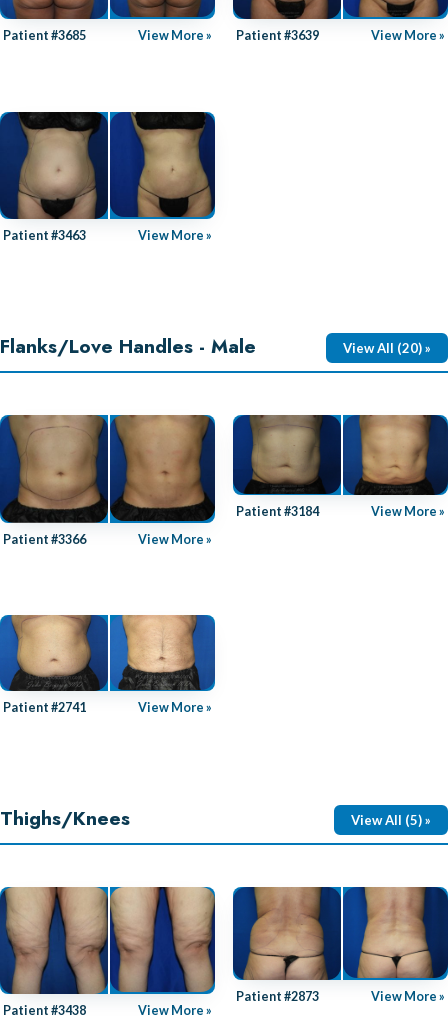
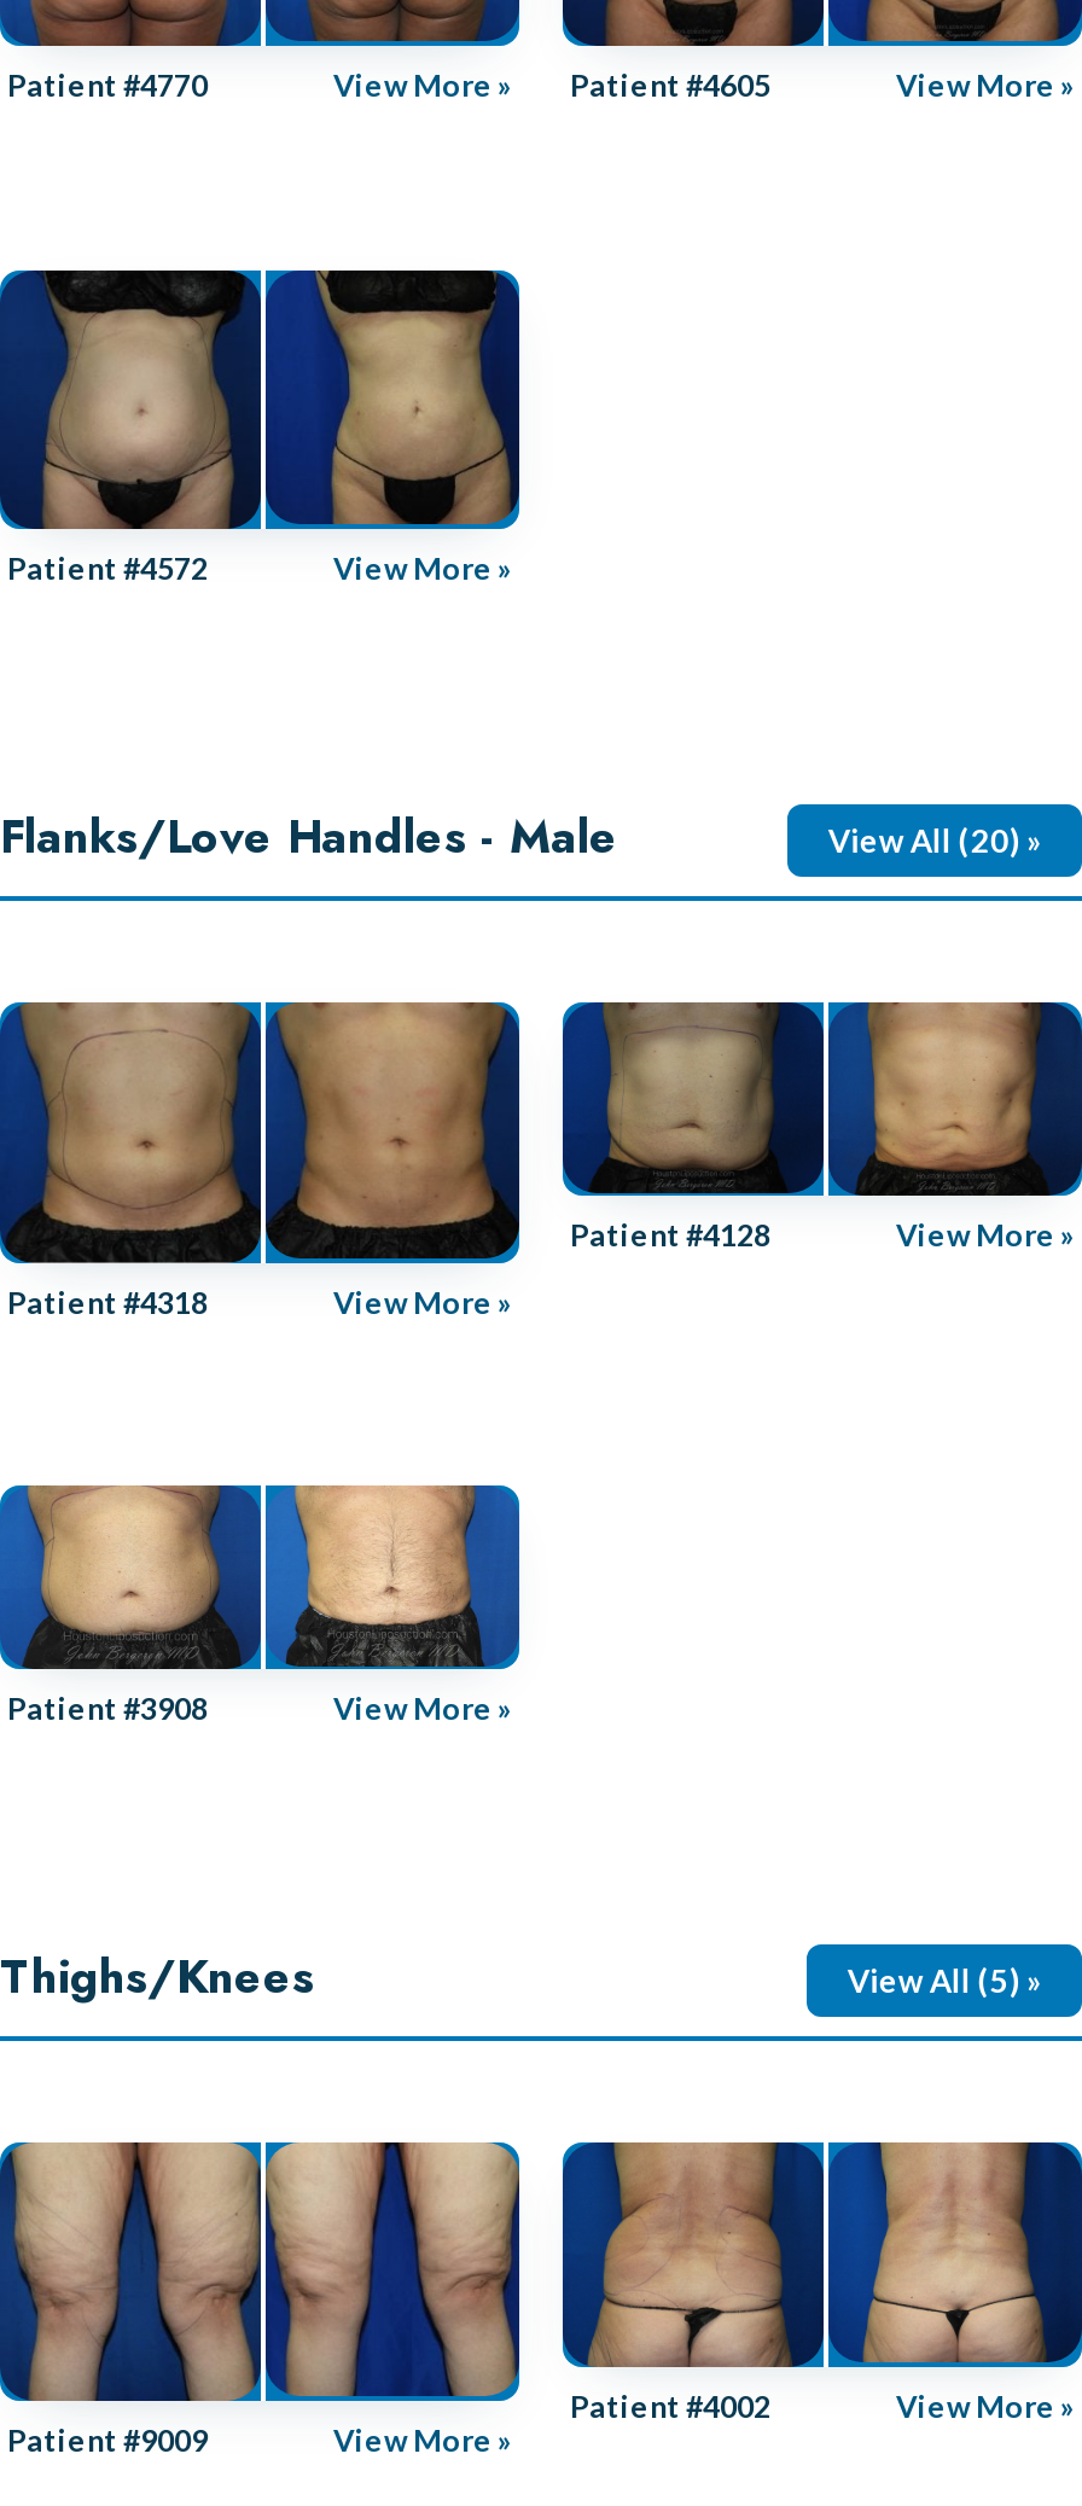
[3,28,86,43] Patient #3685 -> [7,69,208,105] Patient #4770
[138,28,319,43] View More » Patient #3639 -> [333,69,770,105] View More » Patient #4605
[3,228,86,243] Patient #3463 -> [7,552,208,588] Patient #4572
[236,503,319,518] Patient #3184 -> [570,1216,770,1252] Patient #4128
[3,532,86,547] Patient #3366 -> [7,1284,208,1321] Patient #4318
[3,700,86,715] Patient #2741 -> [7,1691,208,1728] Patient #3908
[236,989,319,1004] Patient #2873 -> [570,2388,770,2425] Patient #4002
[3,1003,86,1018] Patient #3438 -> [7,2424,208,2460] Patient #9009

